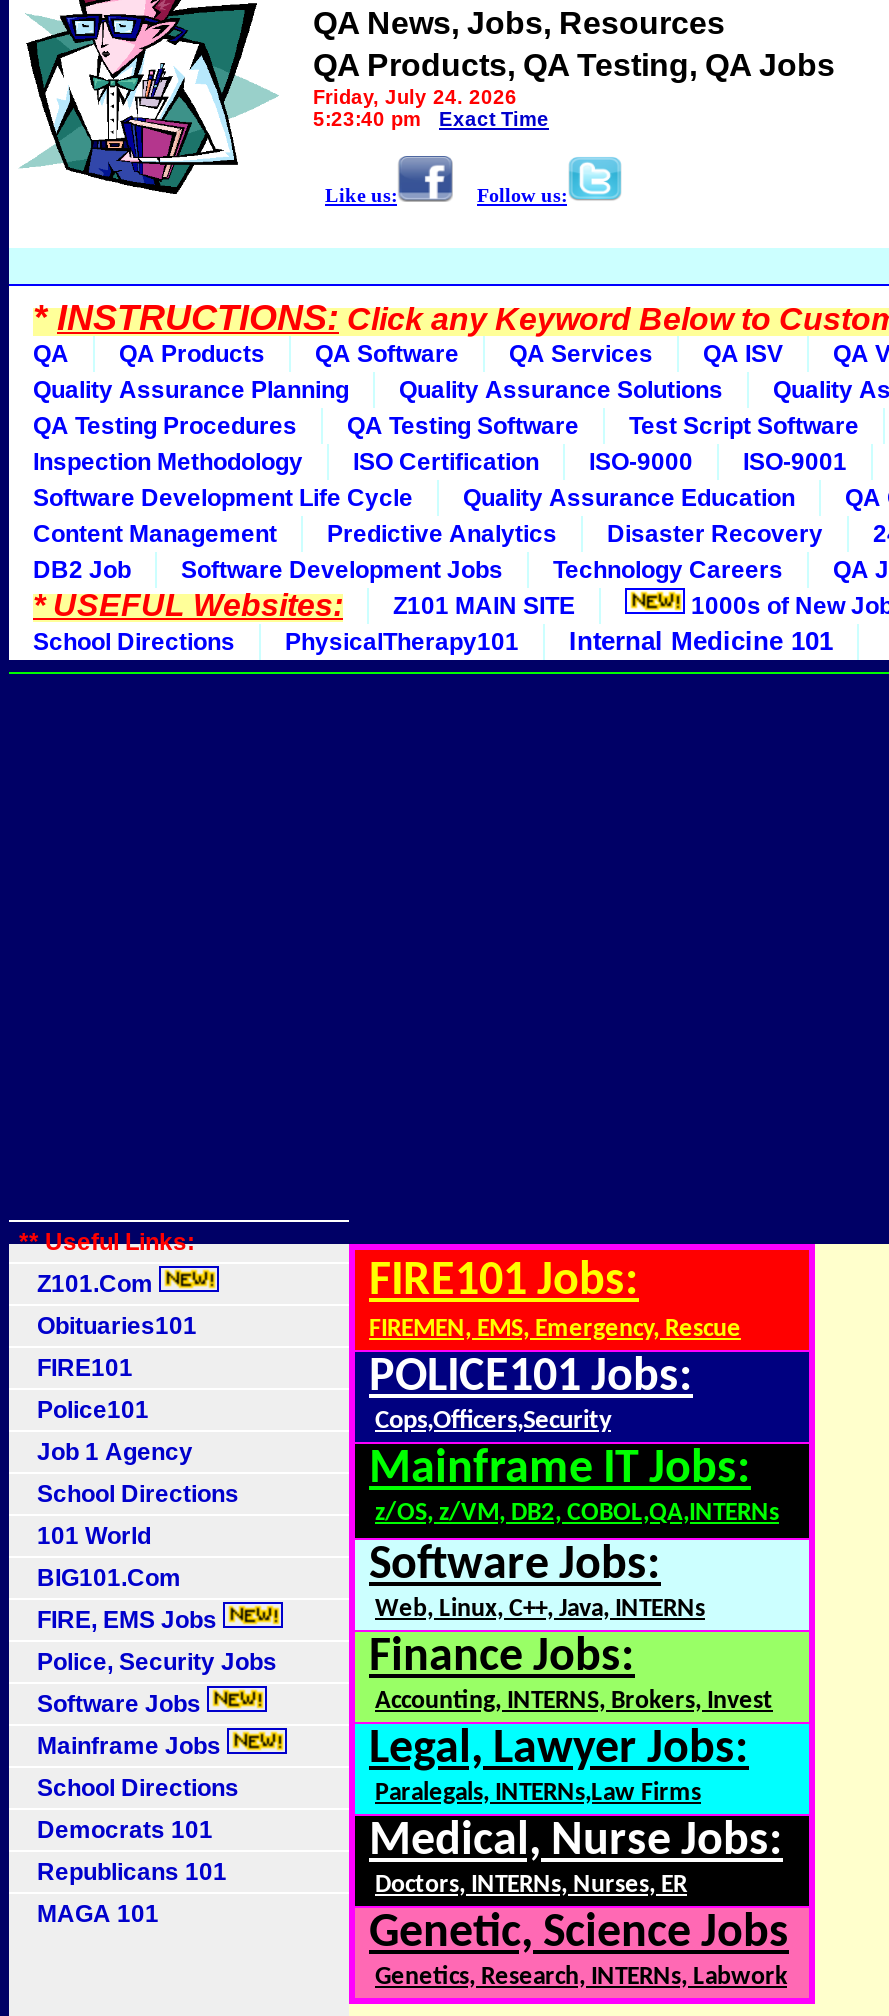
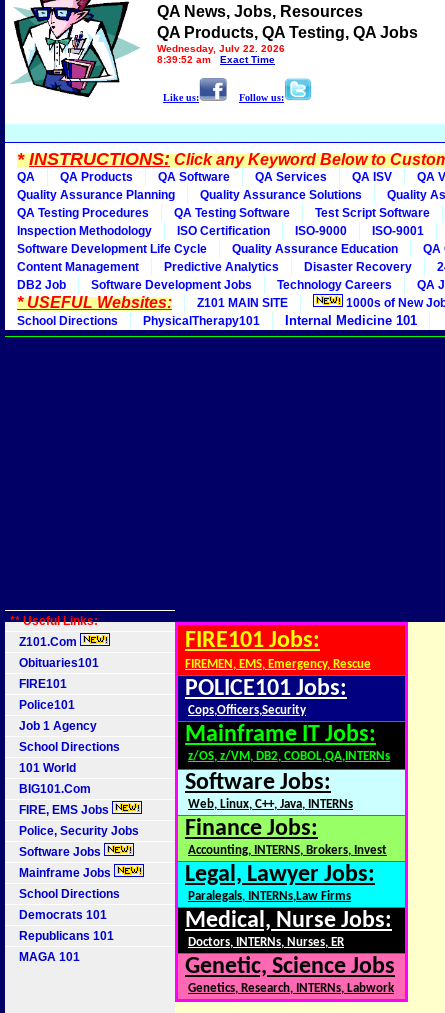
[313,86,517,130] Friday, July 24, 2026 | 5:23:40 pm -> [157,43,285,65] Wednesday, July 22, 2026 | 8:39:52 am

